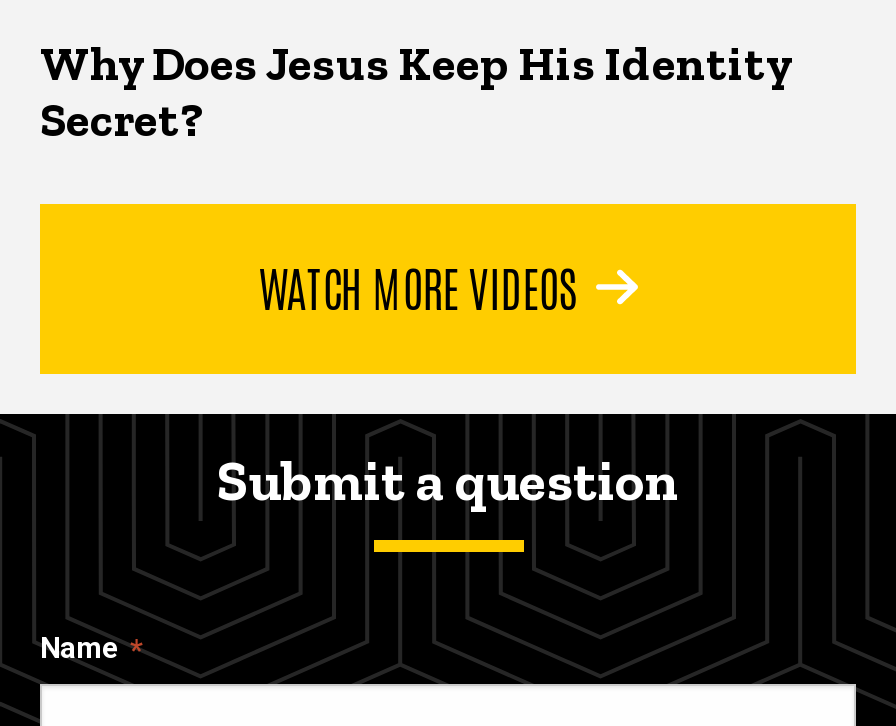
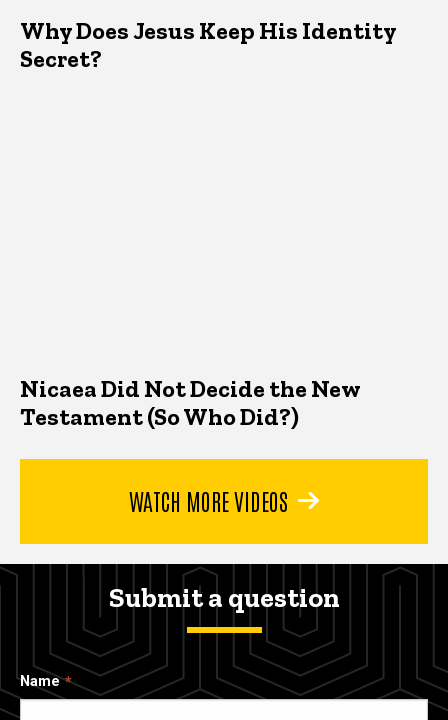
none -> [20,374,360,431] Nicaea Did Not Decide the New | Testament (So Who Did?)

